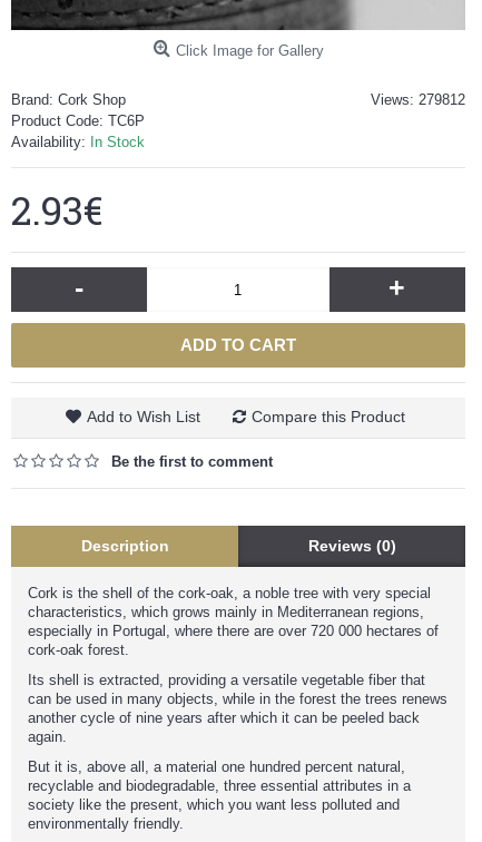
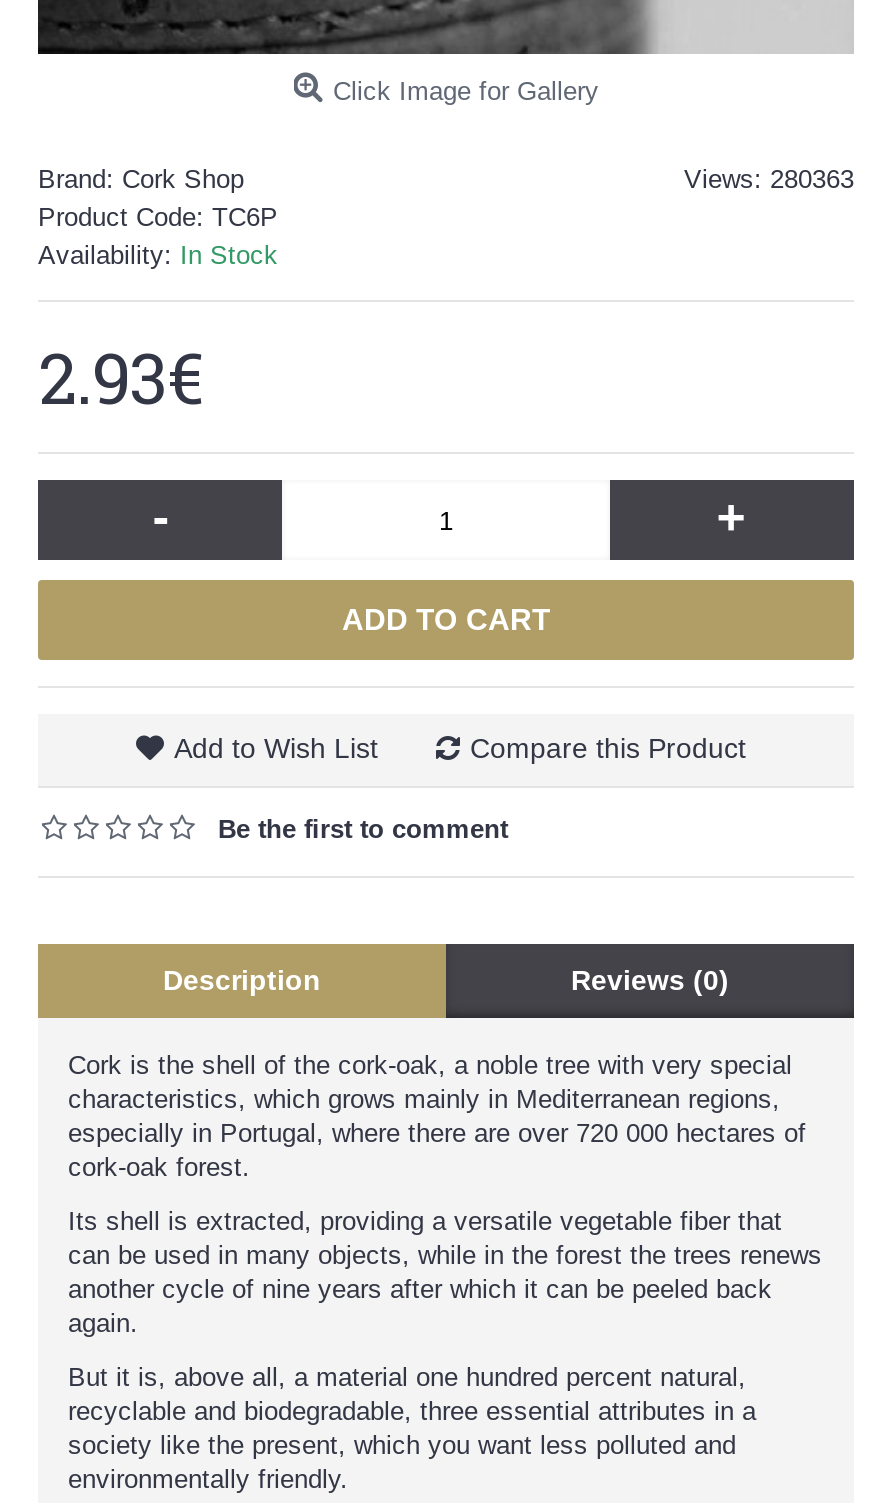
[371,91,465,108] Views: 279812 -> [684,164,854,194] Views: 280363

